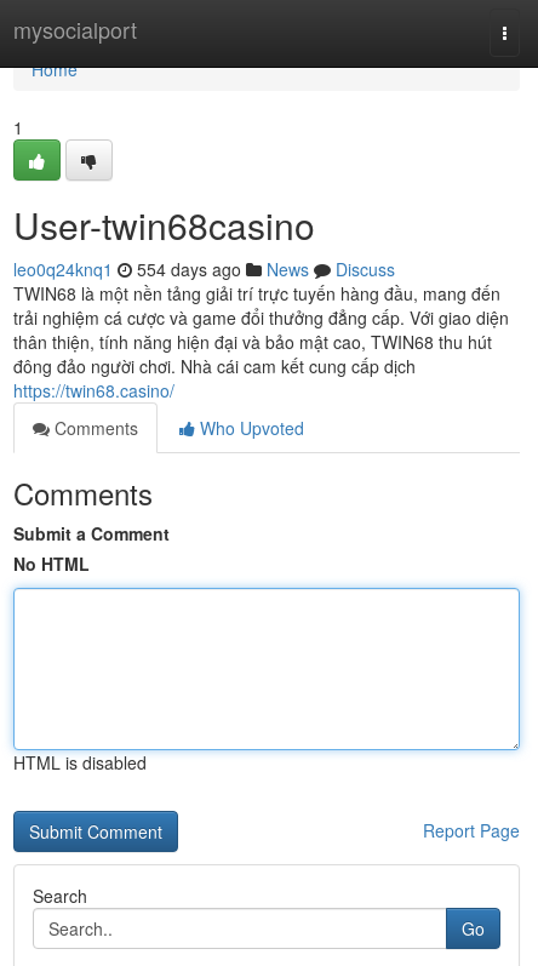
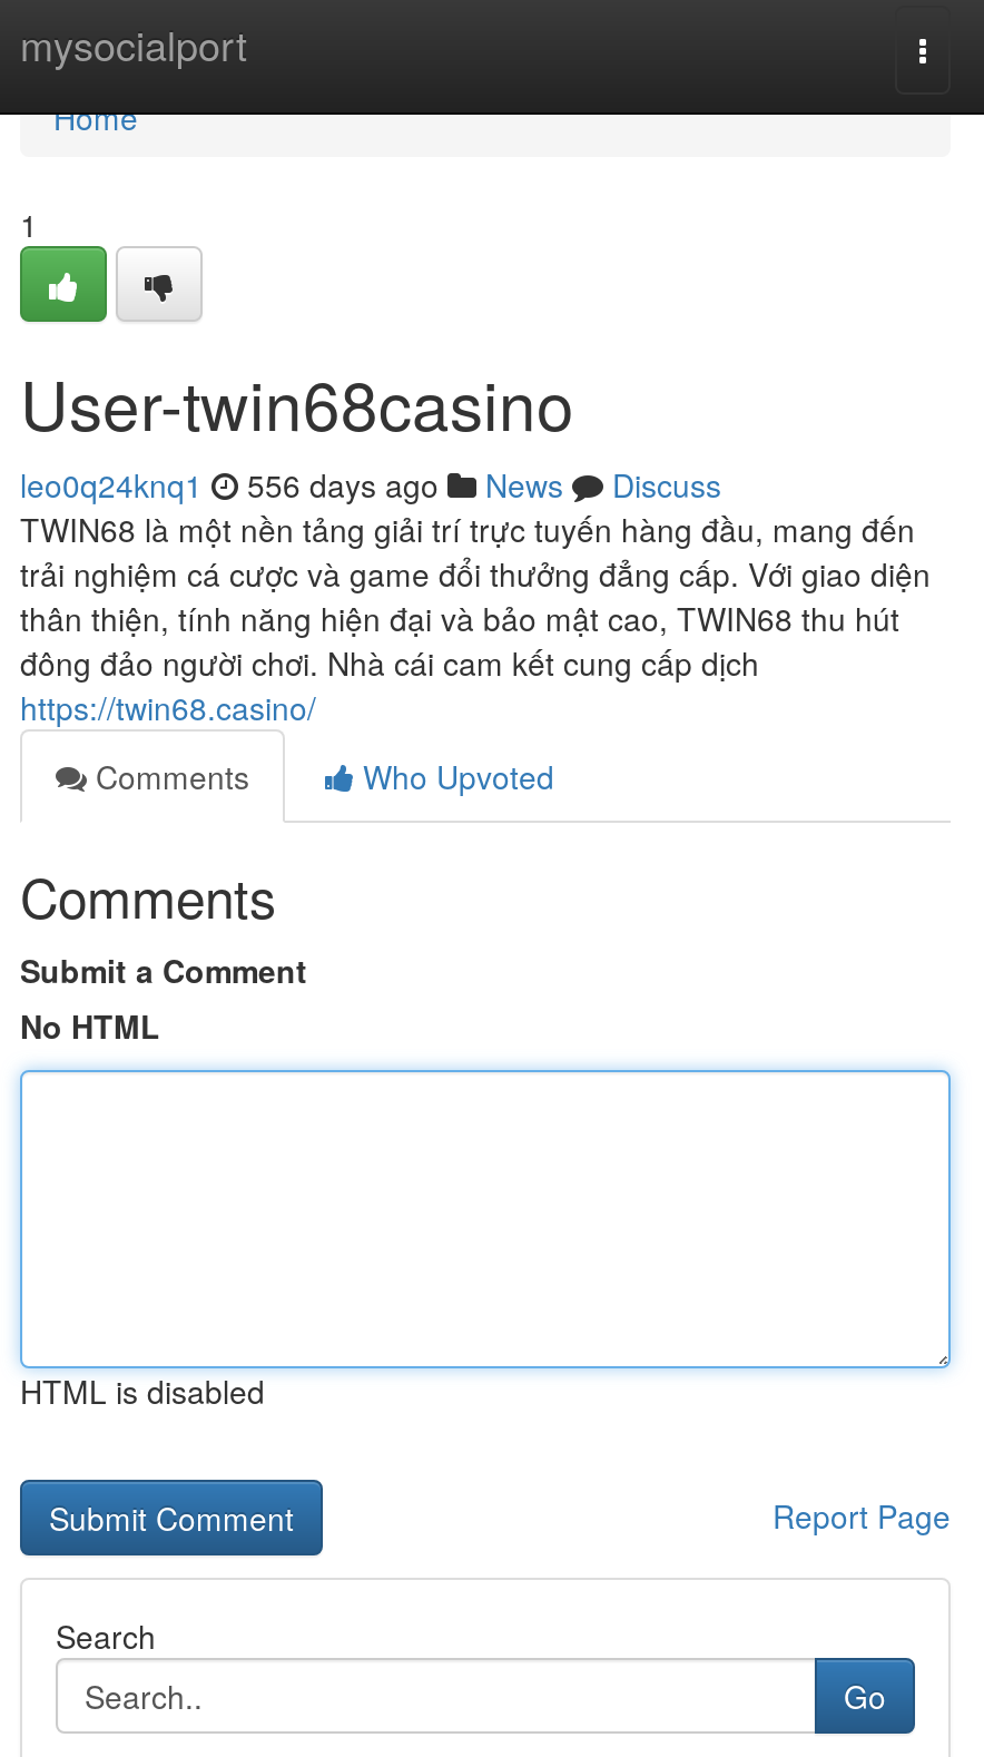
[13,257,395,281] leo0q24knq1 554 days ago News Discuss -> [20,462,721,507] leo0q24knq1 556 days ago News Discuss

